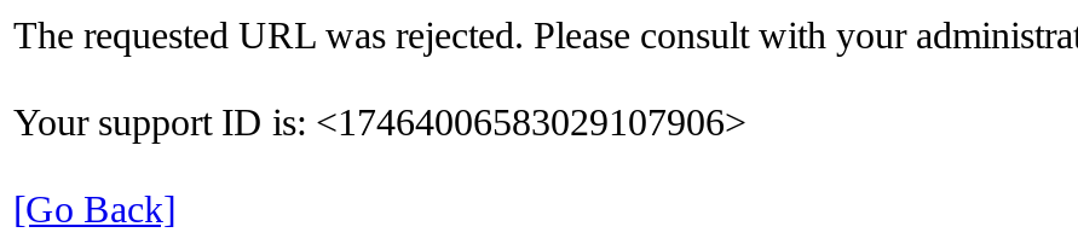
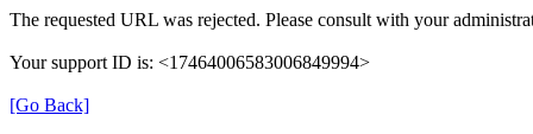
[13,101,746,143] Your support ID is: <17464006583029107906> -> [10,52,370,72] Your support ID is: <17464006583006849994>

